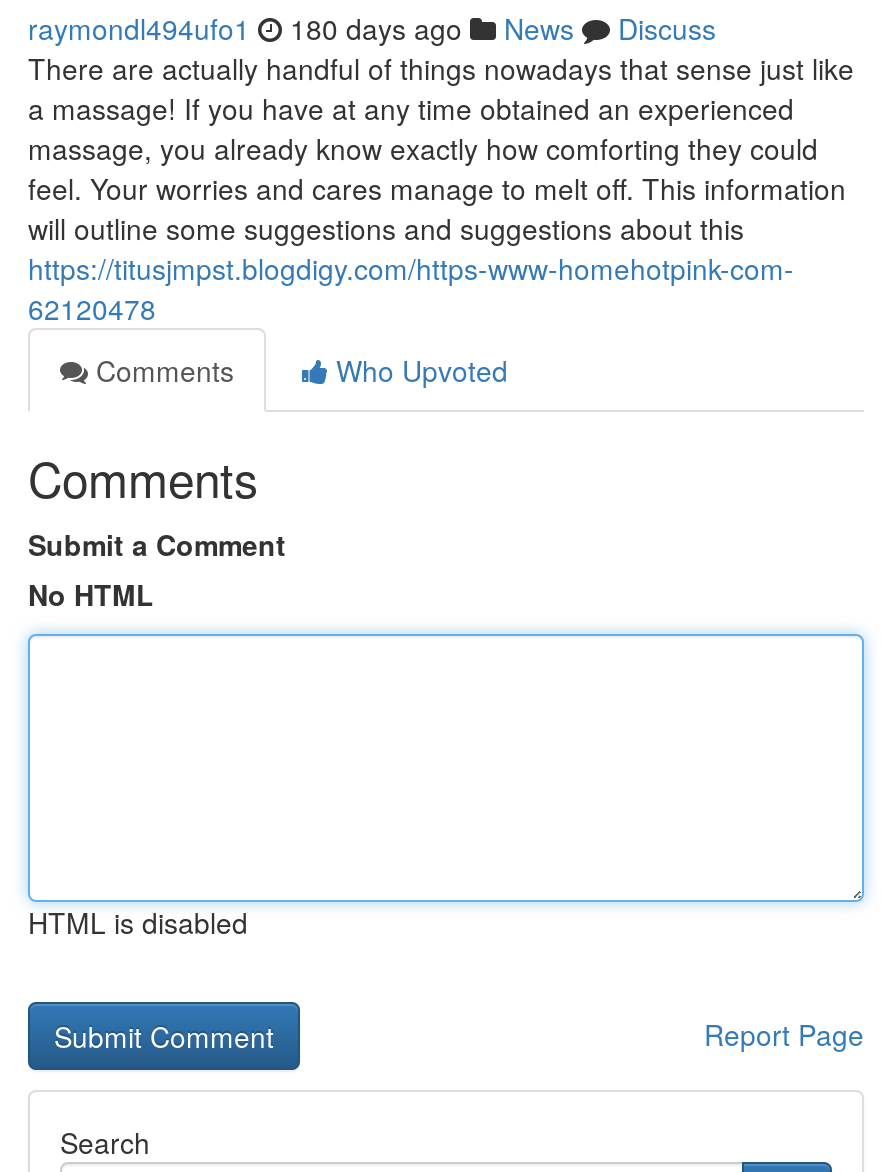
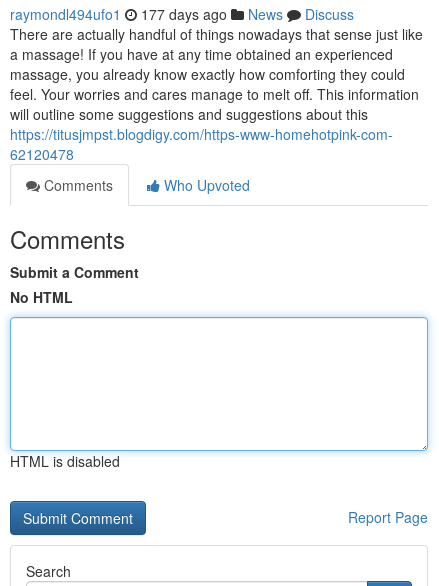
[28,8,716,48] raymondl494ufo1 180 days ago News Discuss -> [10,4,354,24] raymondl494ufo1 177 days ago News Discuss

